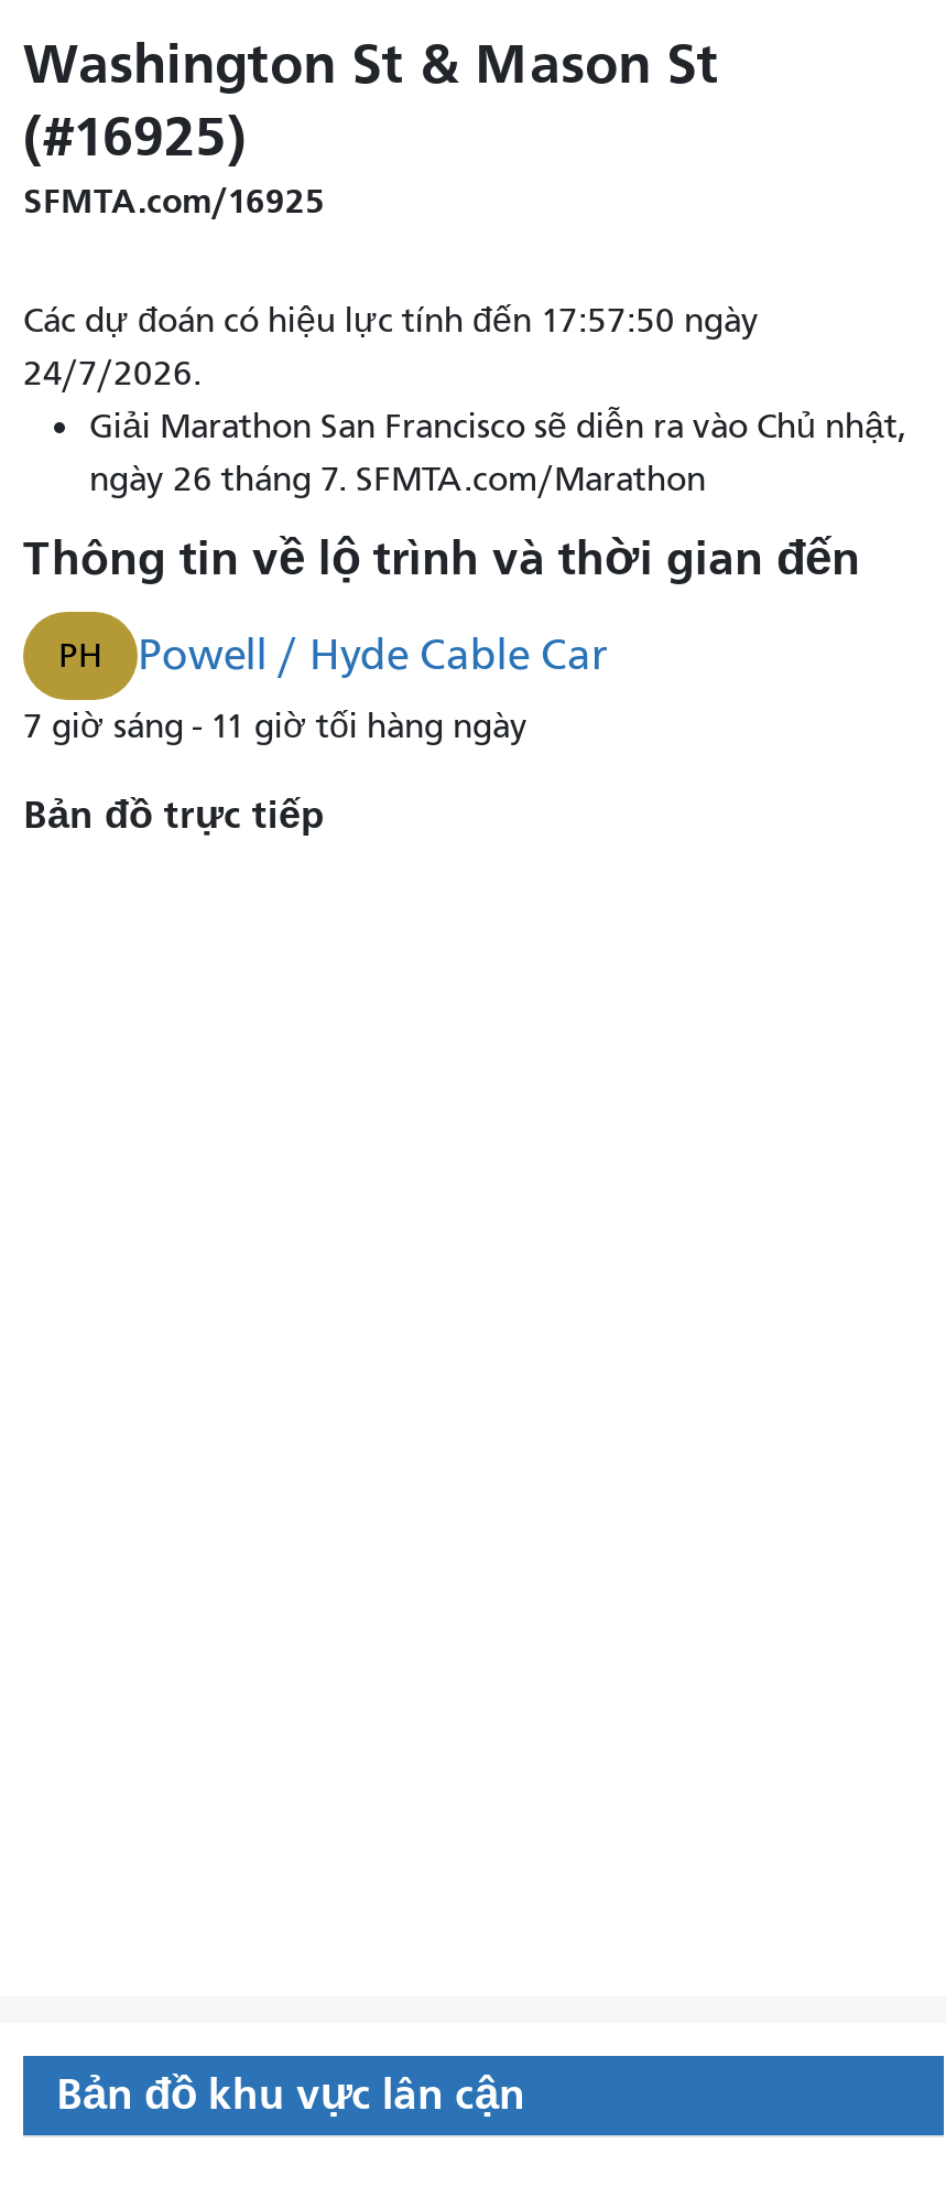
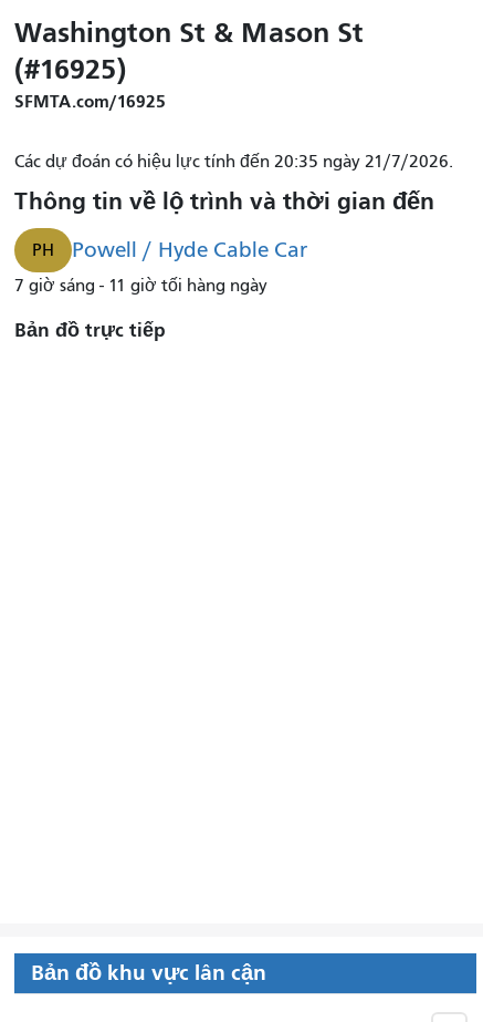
[23,300,906,498] Các dự đoán có hiệu lực tính đến 17:57:50 ngày | 24/7/2026. | Giải Marathon San Francisco sẽ diễn ra vào Chủ nhật, | ngày 26 tháng 7. SFMTA.com/Marathon -> [14,151,453,171] Các dự đoán có hiệu lực tính đến 20:35 ngày 21/7/2026.

